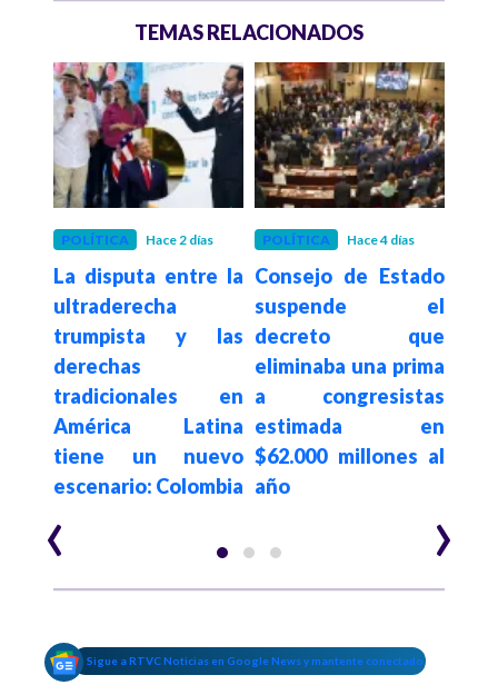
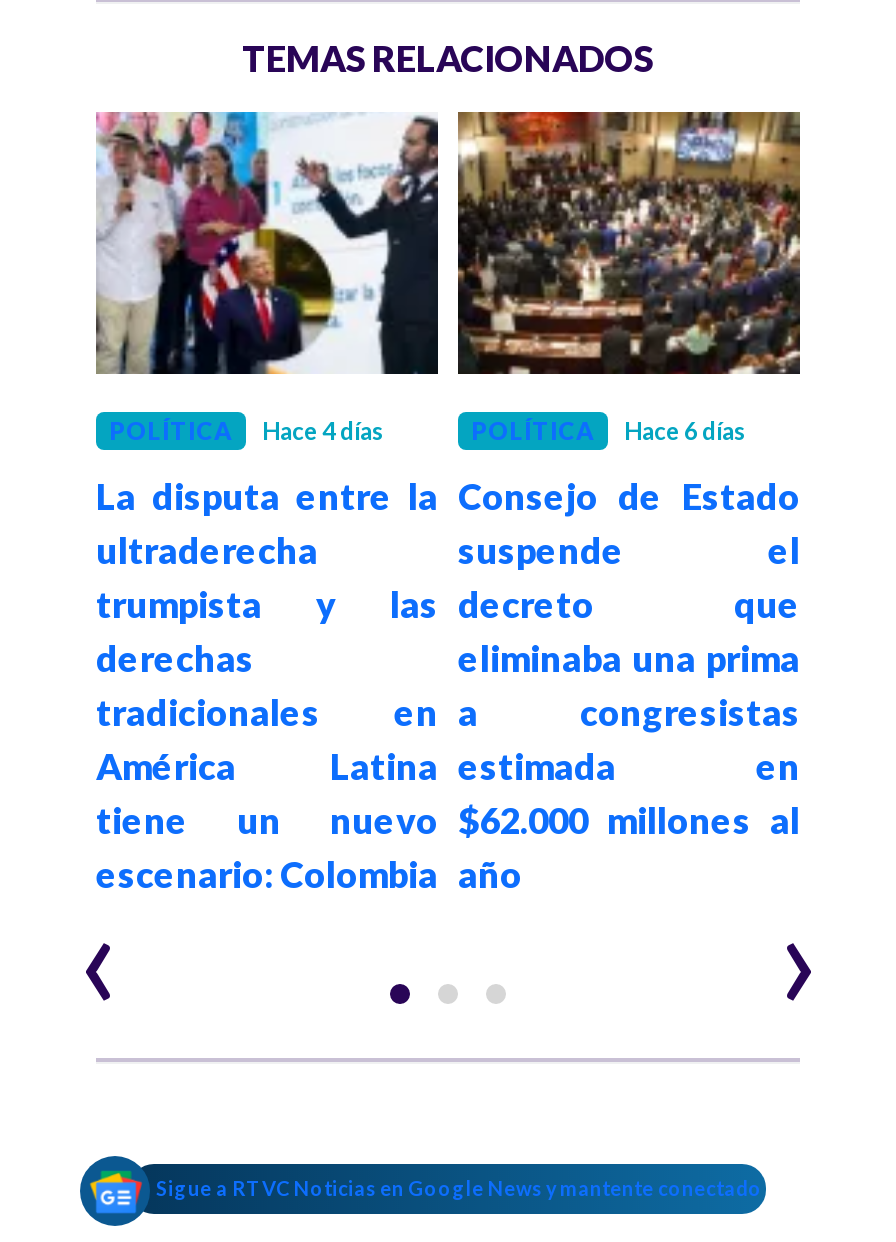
[146,232,213,248] Hace 2 días -> [262,417,384,447] Hace 4 días
[347,232,415,248] Hace 4 días -> [624,417,746,447] Hace 6 días

